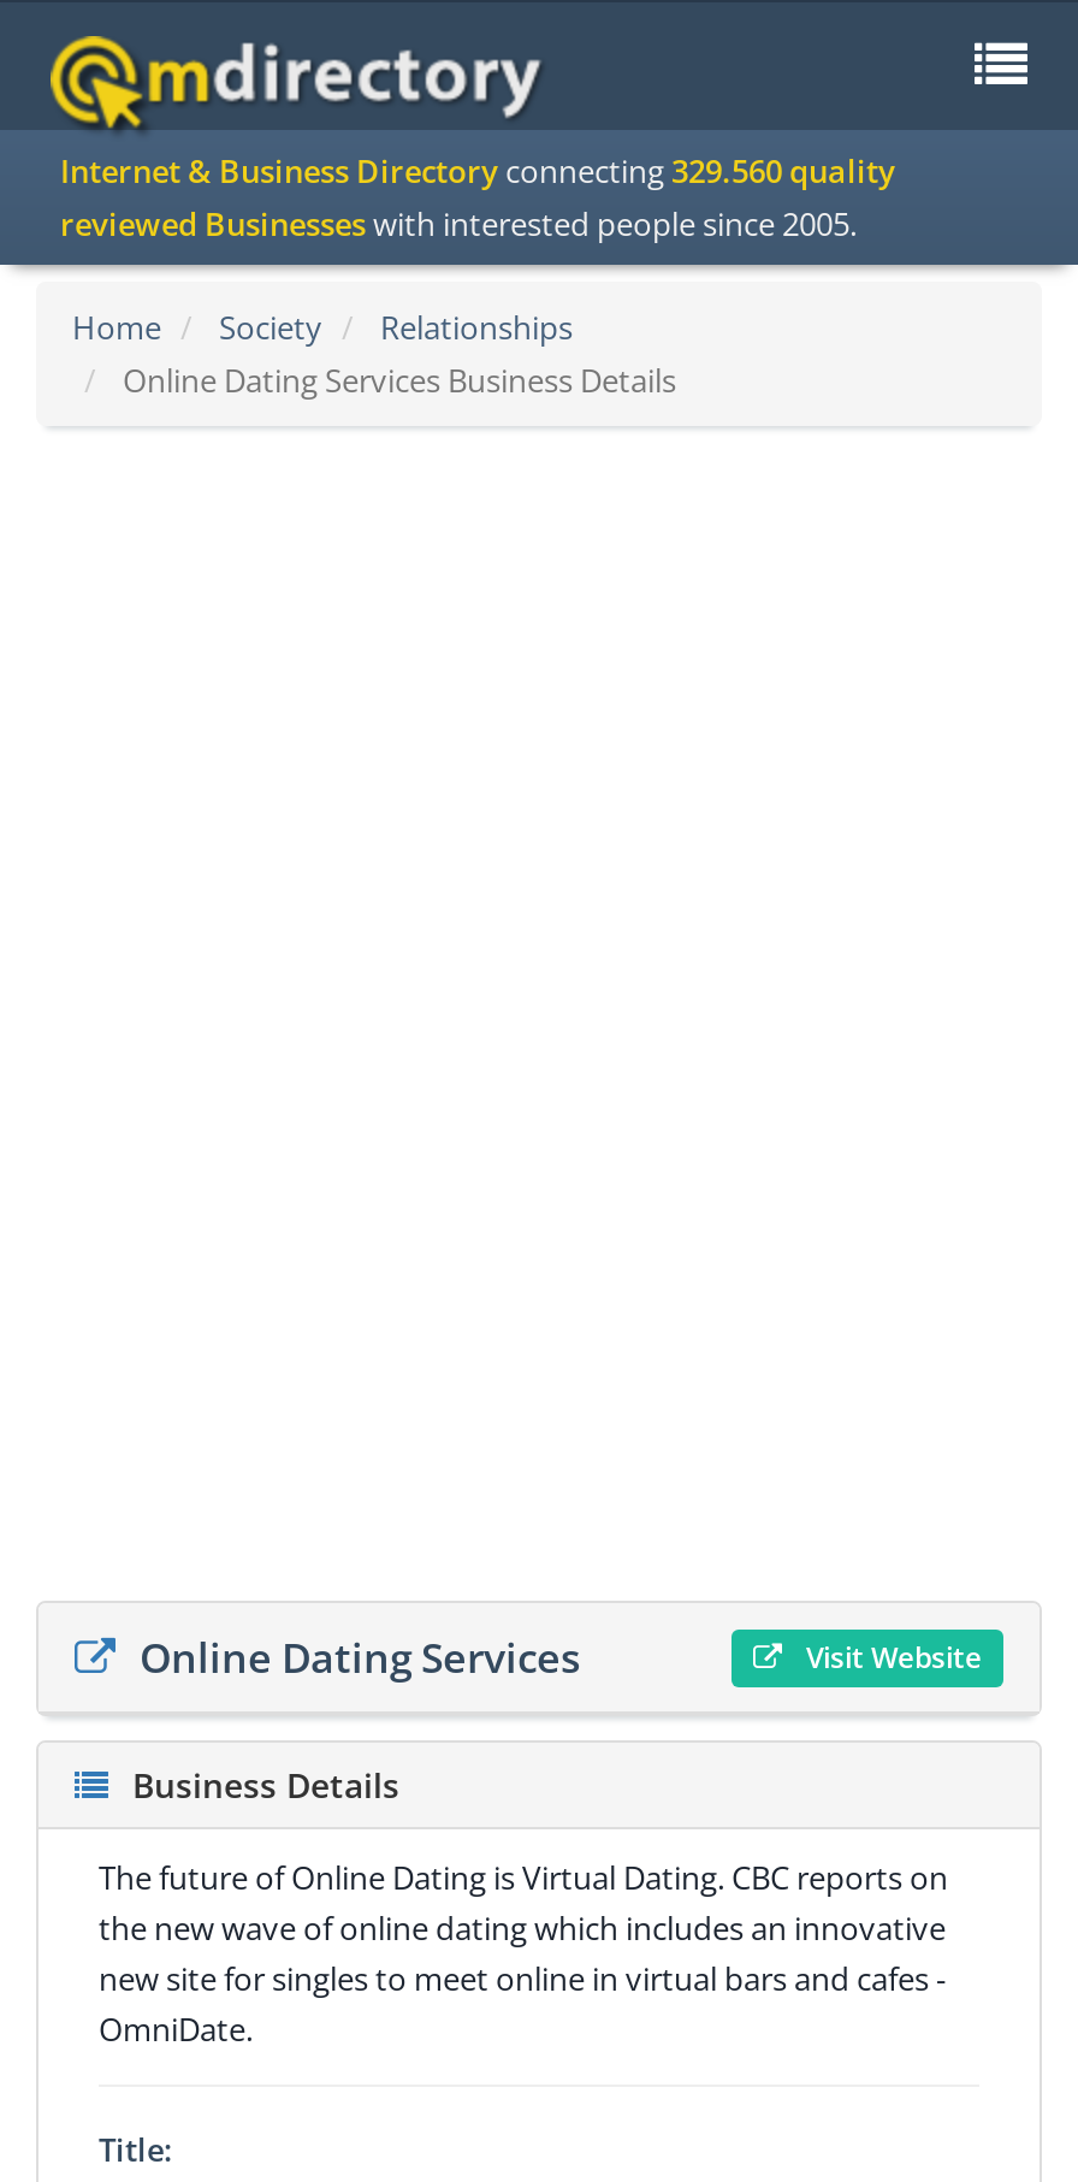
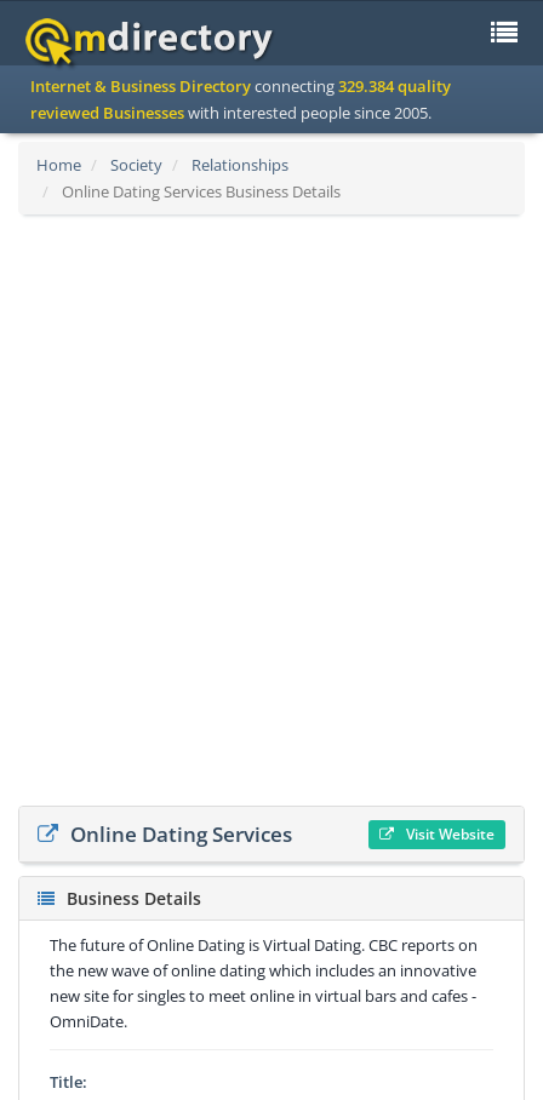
[60,149,895,193] Internet & Business Directory connecting 329.560 quality -> [30,75,451,97] Internet & Business Directory connecting 329.384 quality

